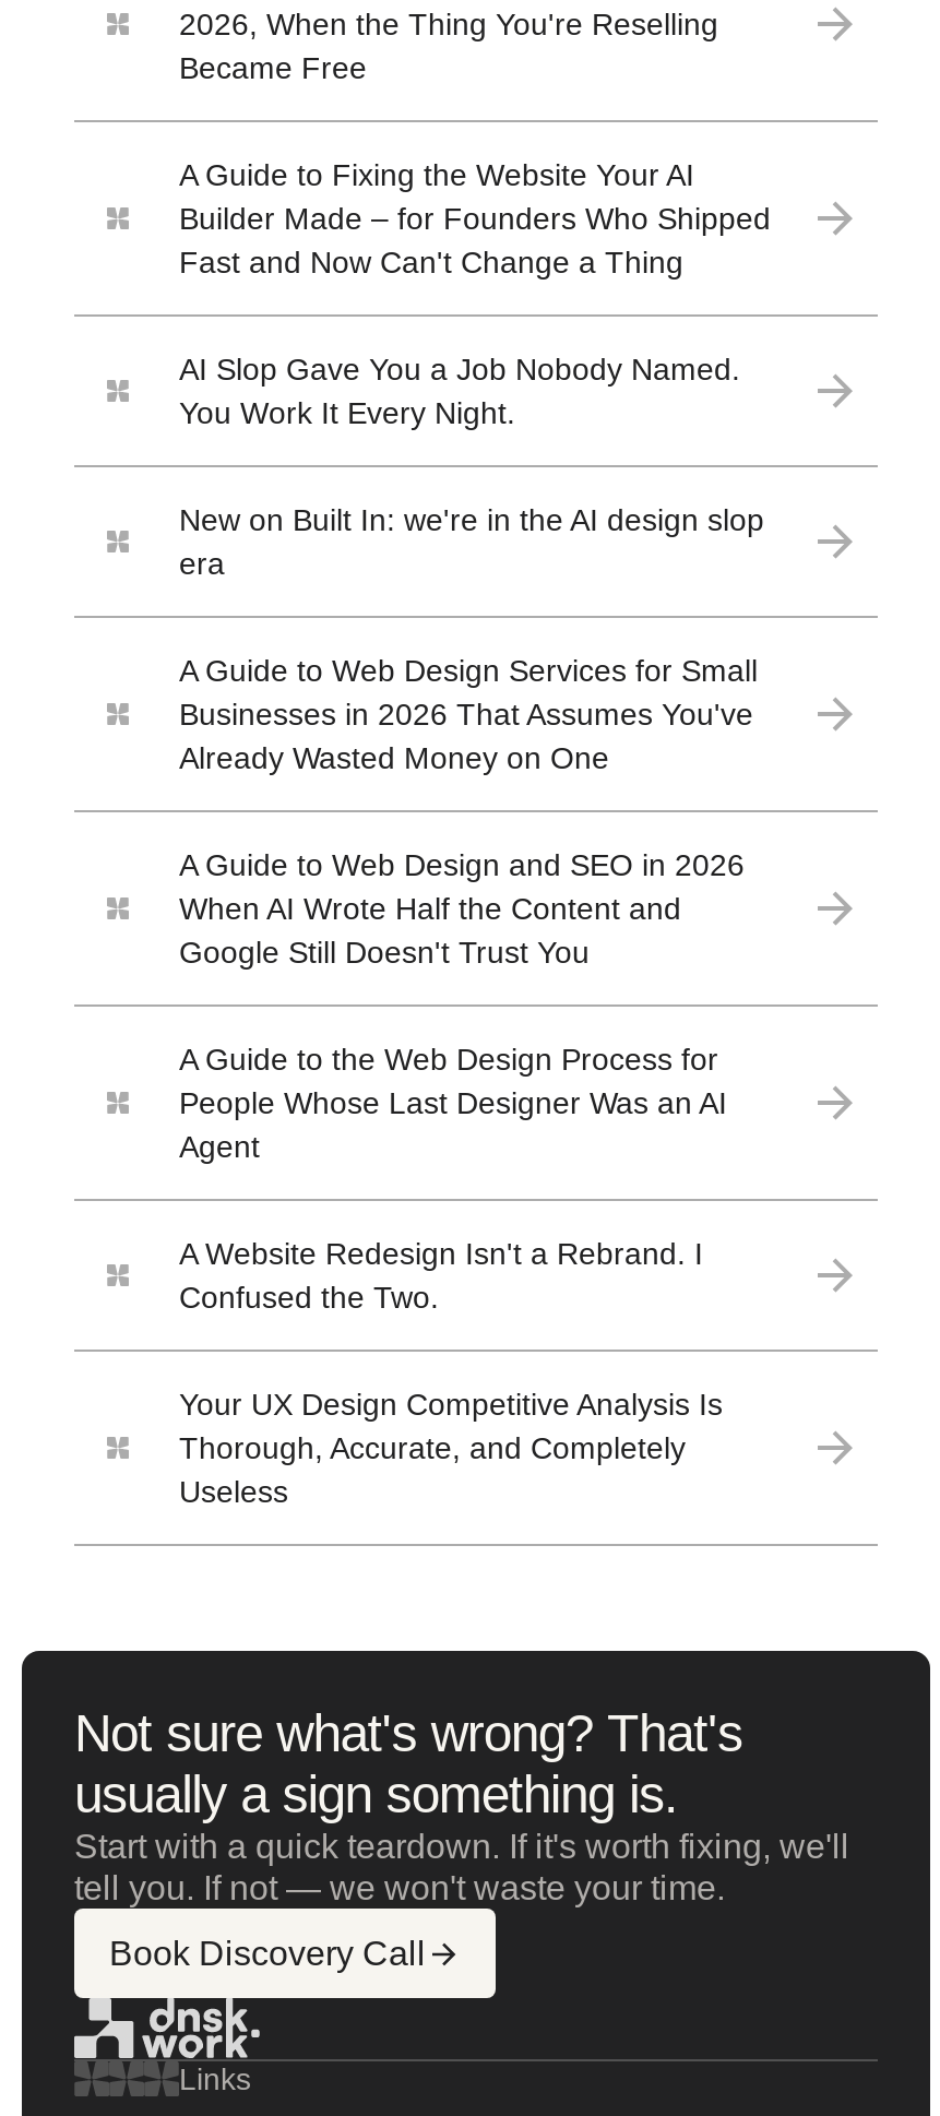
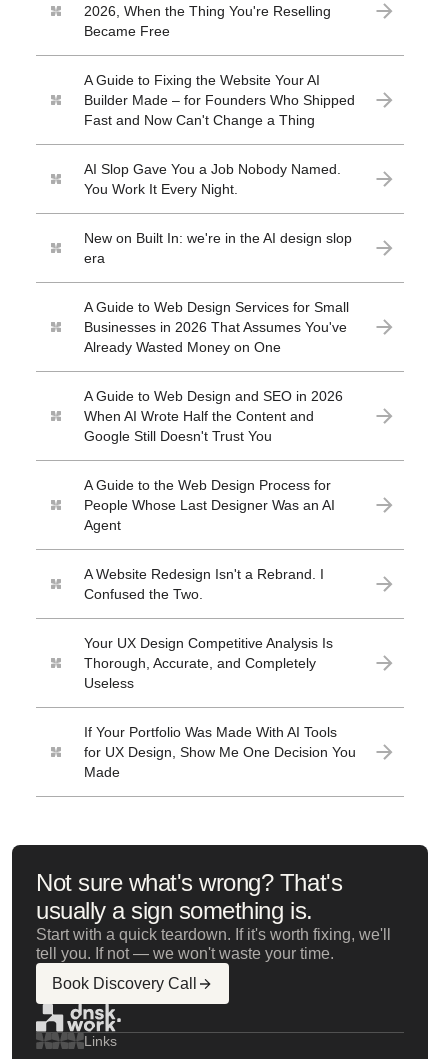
none -> [84,724,356,780] If Your Portfolio Was Made With AI Tools | for UX Design, Show Me One Decision You | Made

